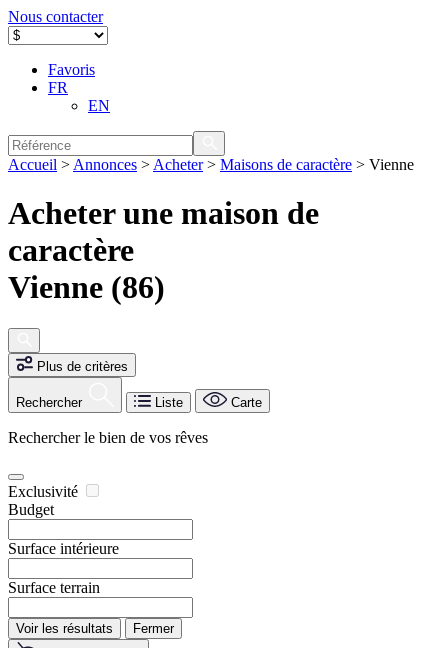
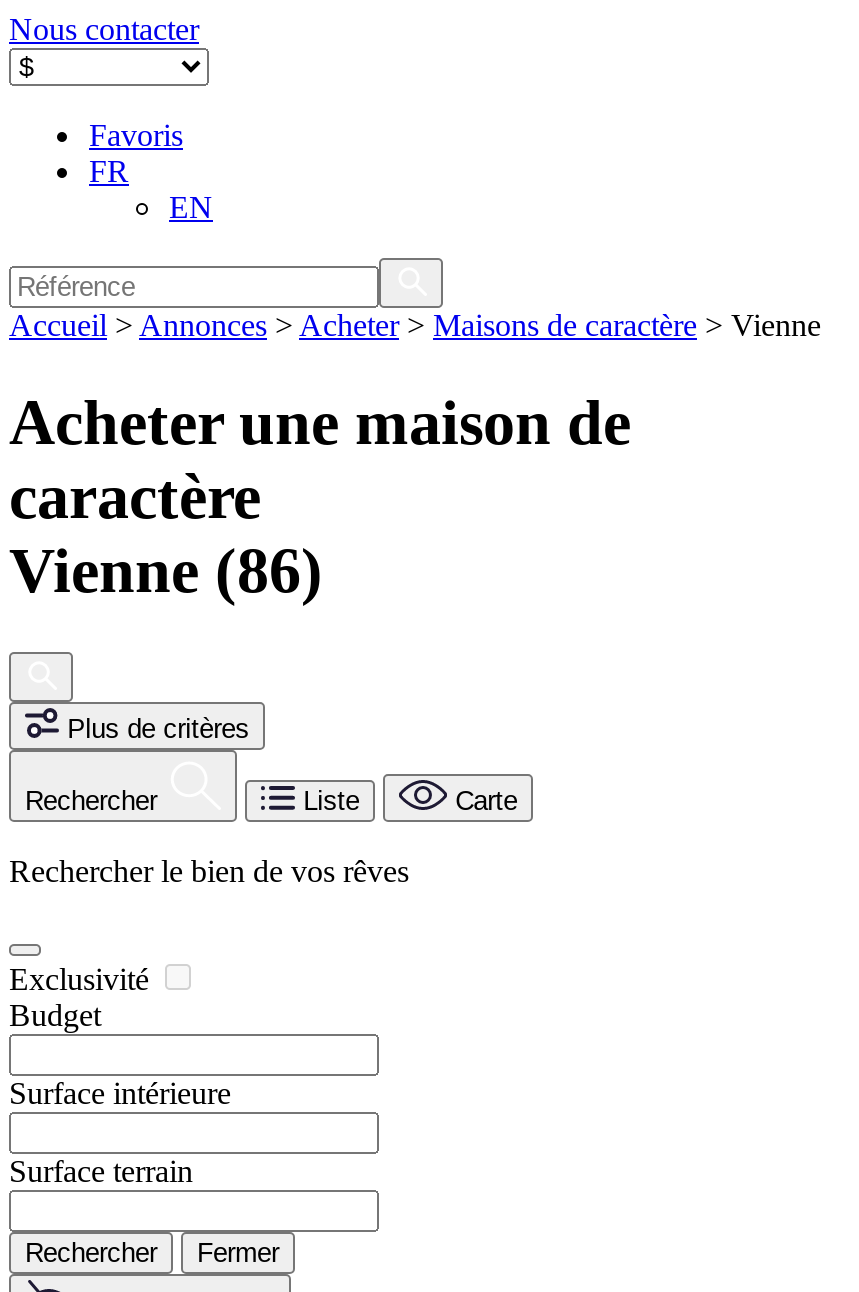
[16,621,113,636] Voir les résultats -> [25,1239,157,1269] Rechercher

